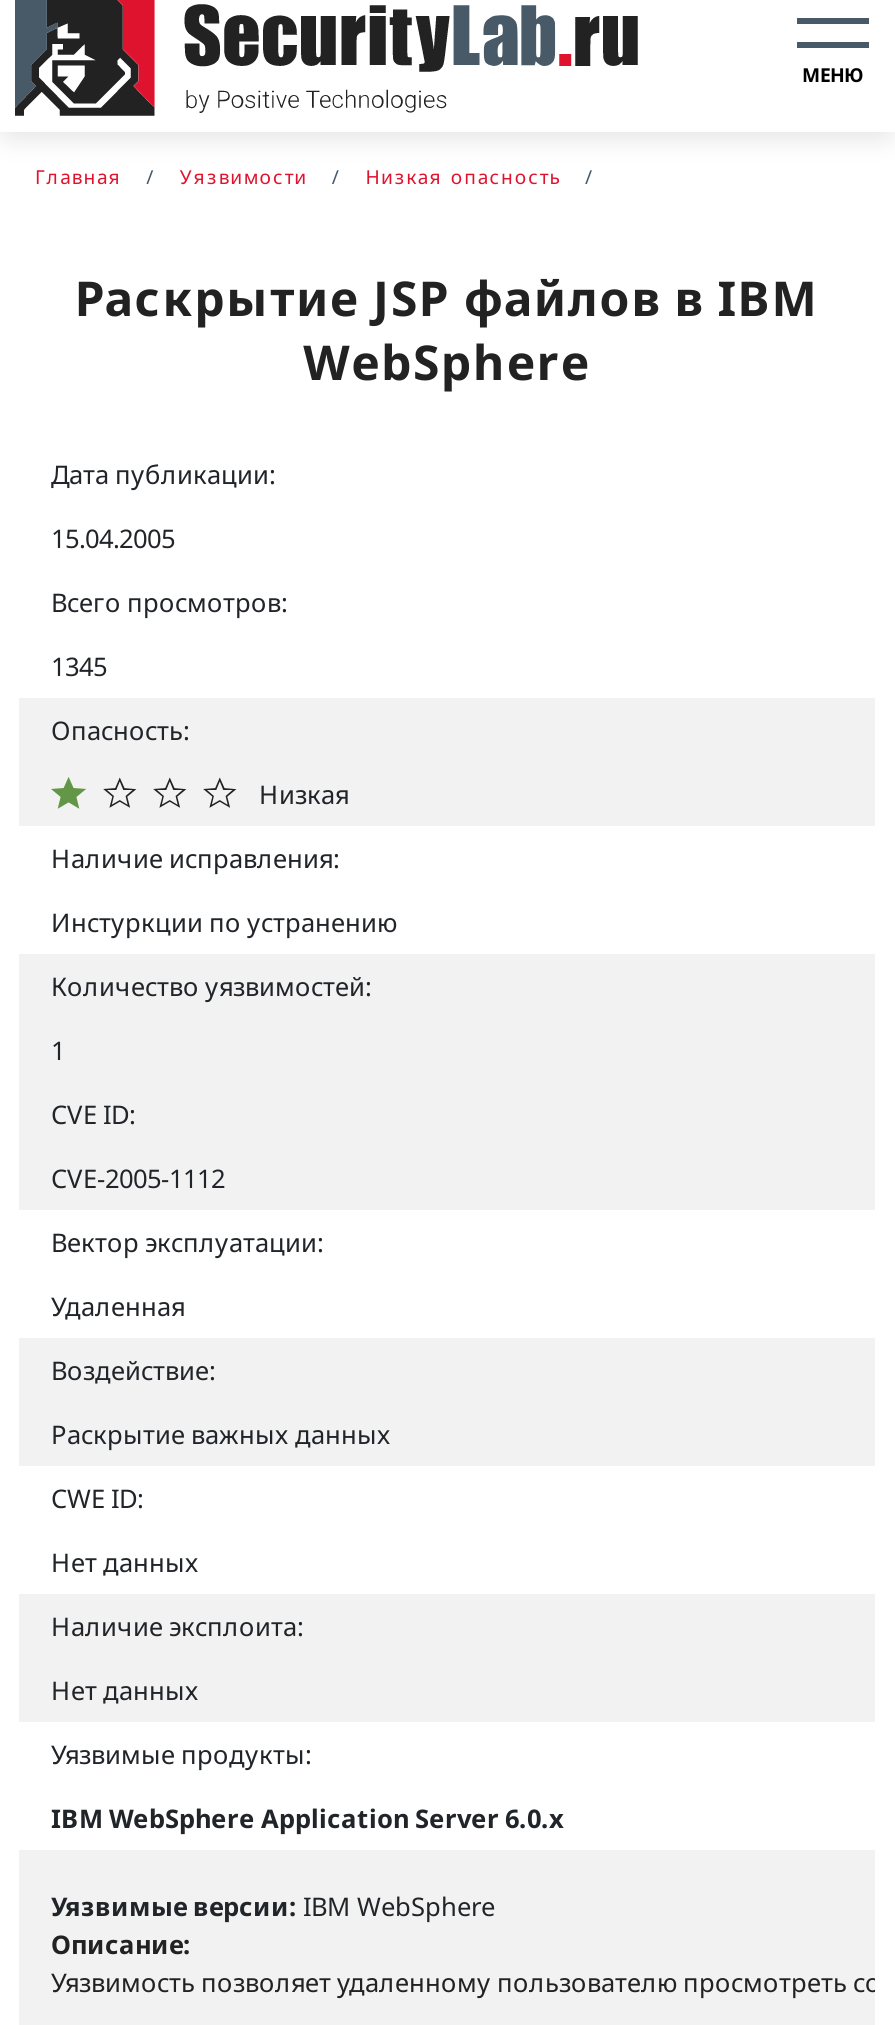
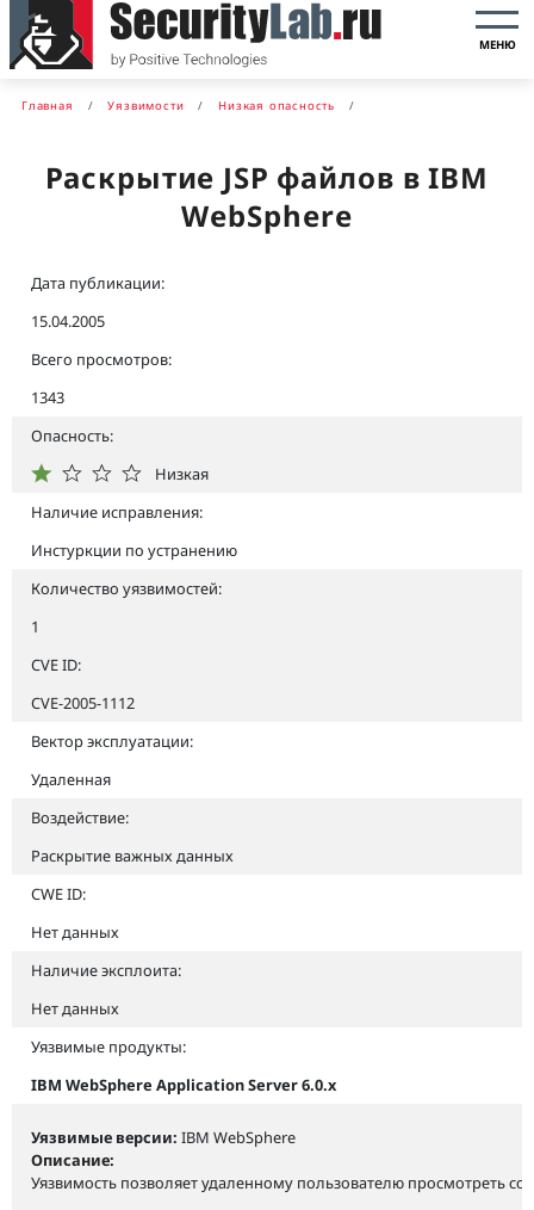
[51,647,107,683] 1345 -> [31,386,64,408] 1343

